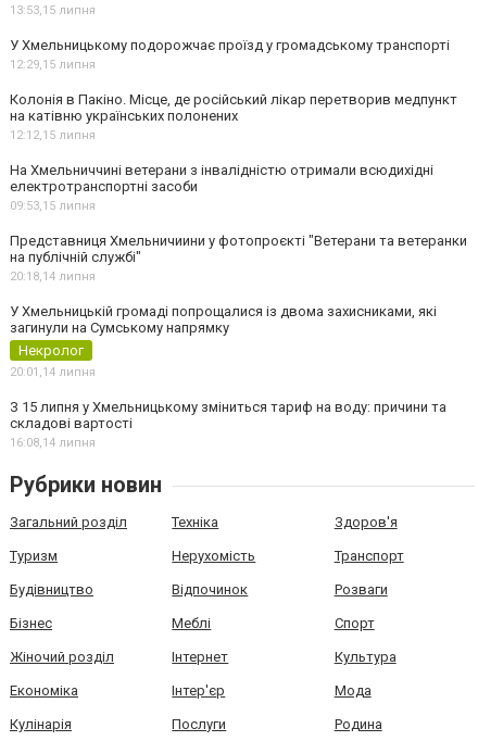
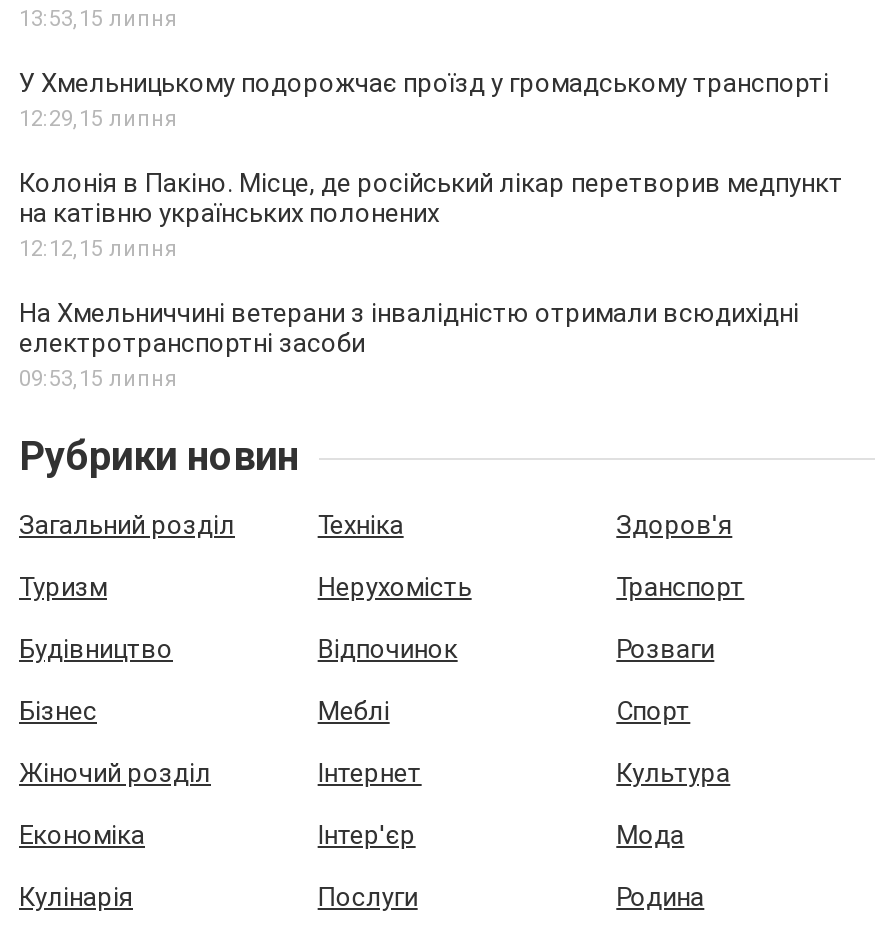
[10,233,467,450] Представниця Хмельничиини у фотопроєкті "Ветерани та ветеранки | на публічній службі" | 20:18,14 липня | У Хмельницькій громаді попрощалися із двома захисниками, які | загинули на Сумському напрямку | Некролог | 20:01, 14 липня | З 15 липня у Хмельницькому зміниться тариф на воду: причини та | складові вартості | 16:08,14 липня -> none

